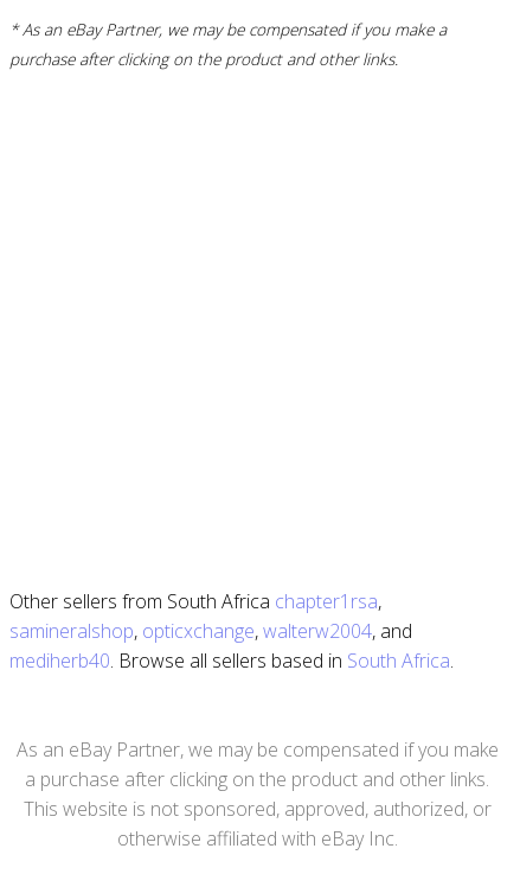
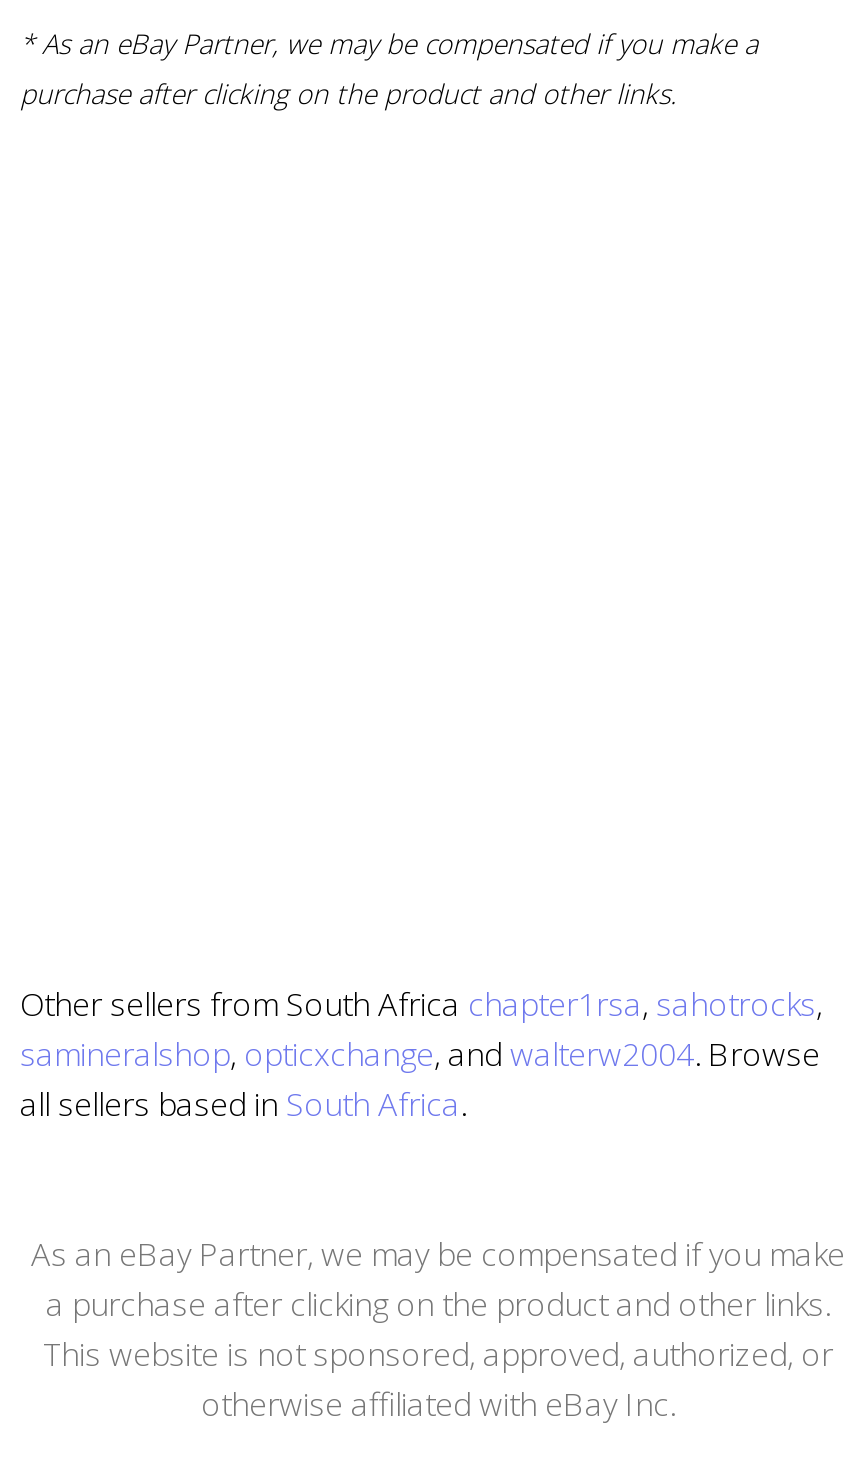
[9,588,454,674] Other sellers from South Africa chapter1rsa, | samineralshop, opticxchange, walterw2004, and | mediherb40. Browse all sellers based in South Africa. -> [20,982,822,1126] Other sellers from South Africa chapter1rsa, sahotrocks, | samineralshop, opticxchange, and walterw2004. Browse | all sellers based in South Africa.

